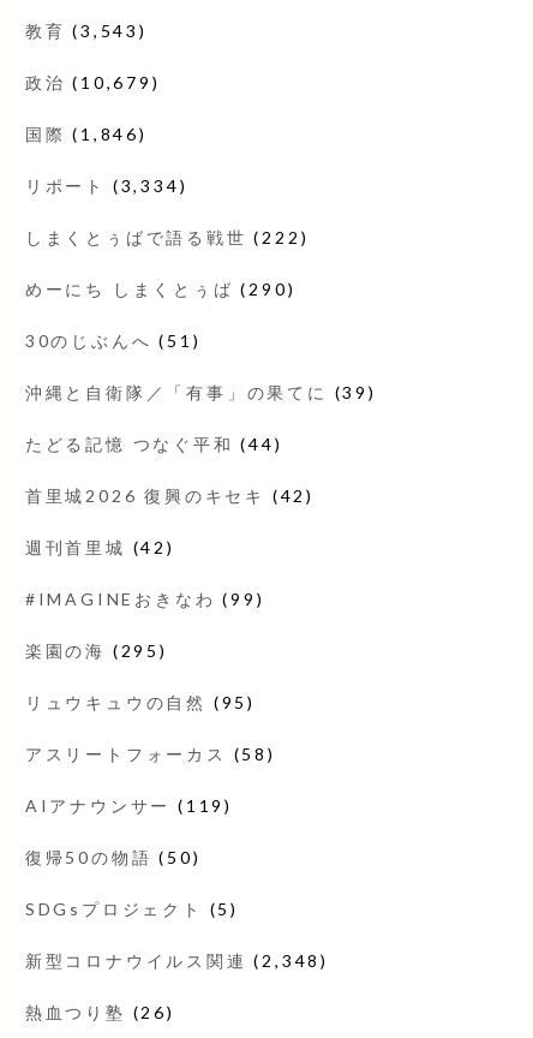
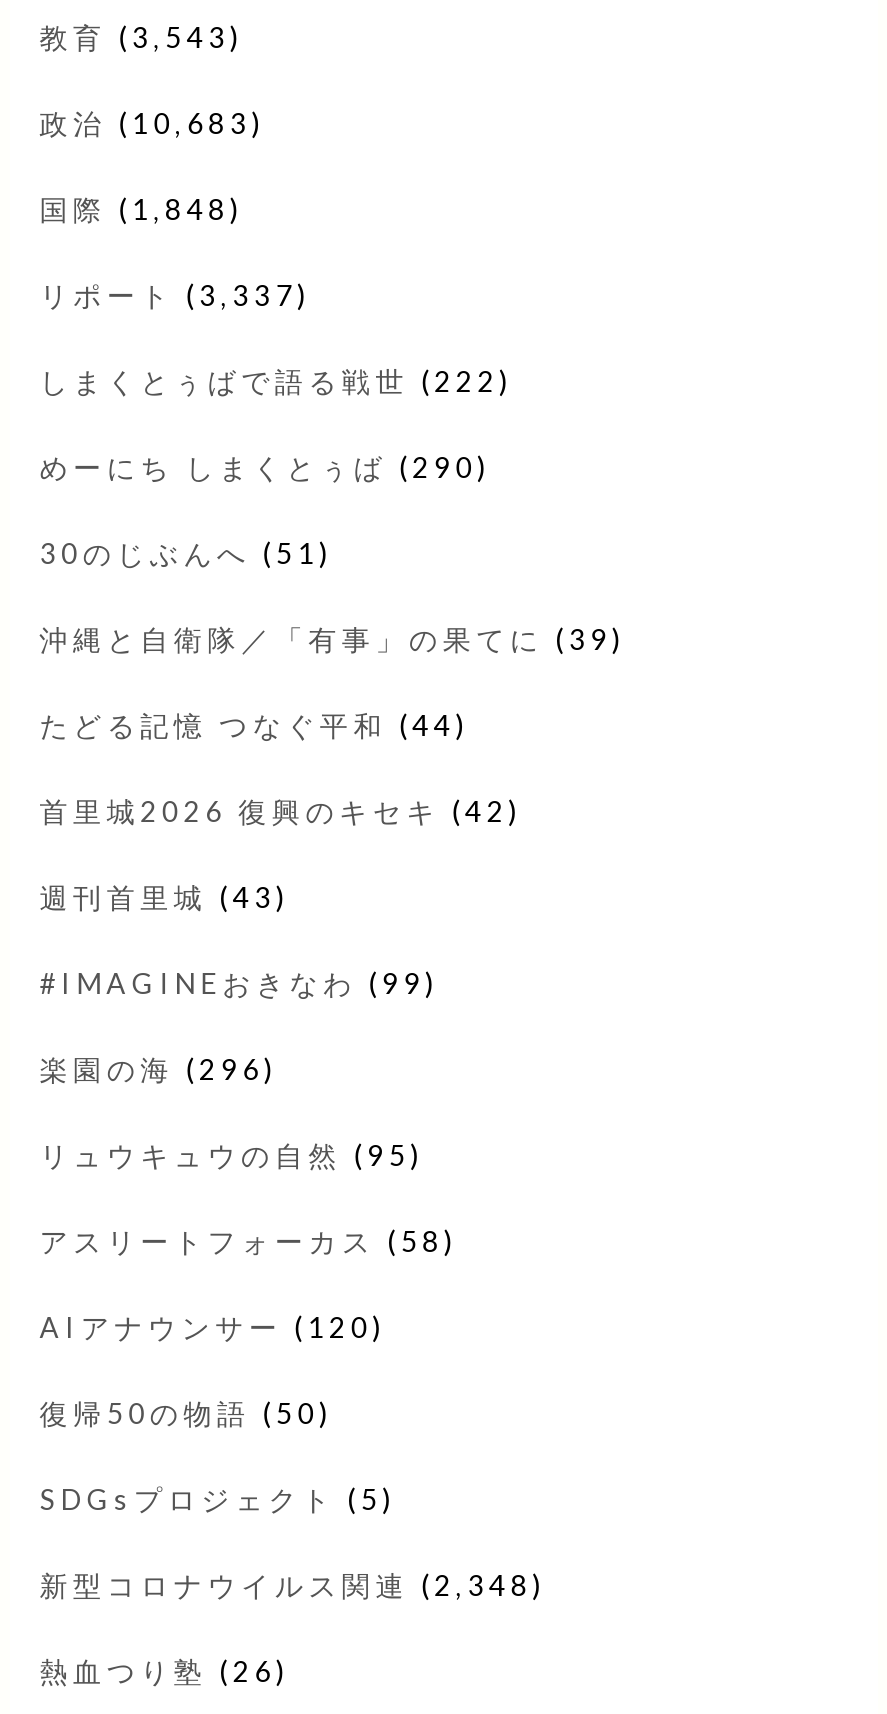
[25,71,160,92] 政治(10,679) -> [39,105,265,139] 政治(10,683)
[25,123,147,144] 国際(1,846) -> [39,191,243,225] 国際(1,848)
[25,175,188,195] リポート(3,334) -> [39,277,311,311] リポート(3,337)
[25,536,175,557] 週刊首里城(42) -> [39,879,289,913] 週刊首里城(43)
[25,640,168,660] 楽園の海(295) -> [39,1051,277,1085] 楽園の海(296)
[25,795,233,815] AIアナウンサー(119) -> [39,1309,386,1343] AIアナウンサー(120)

